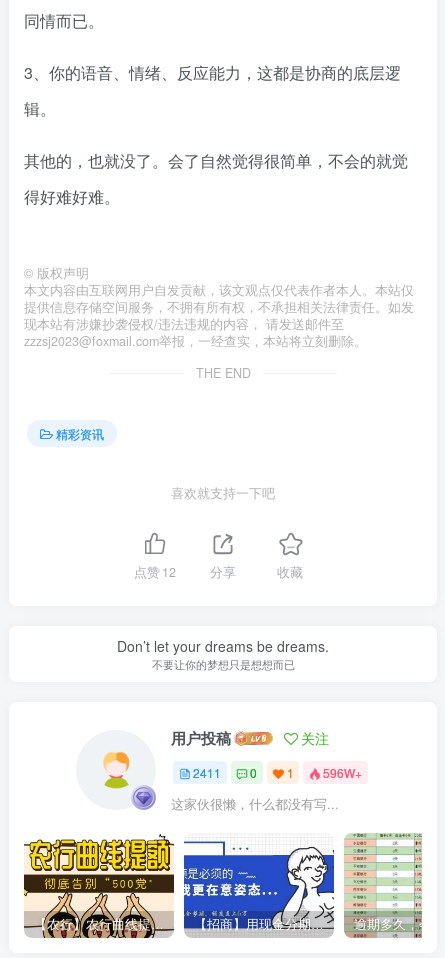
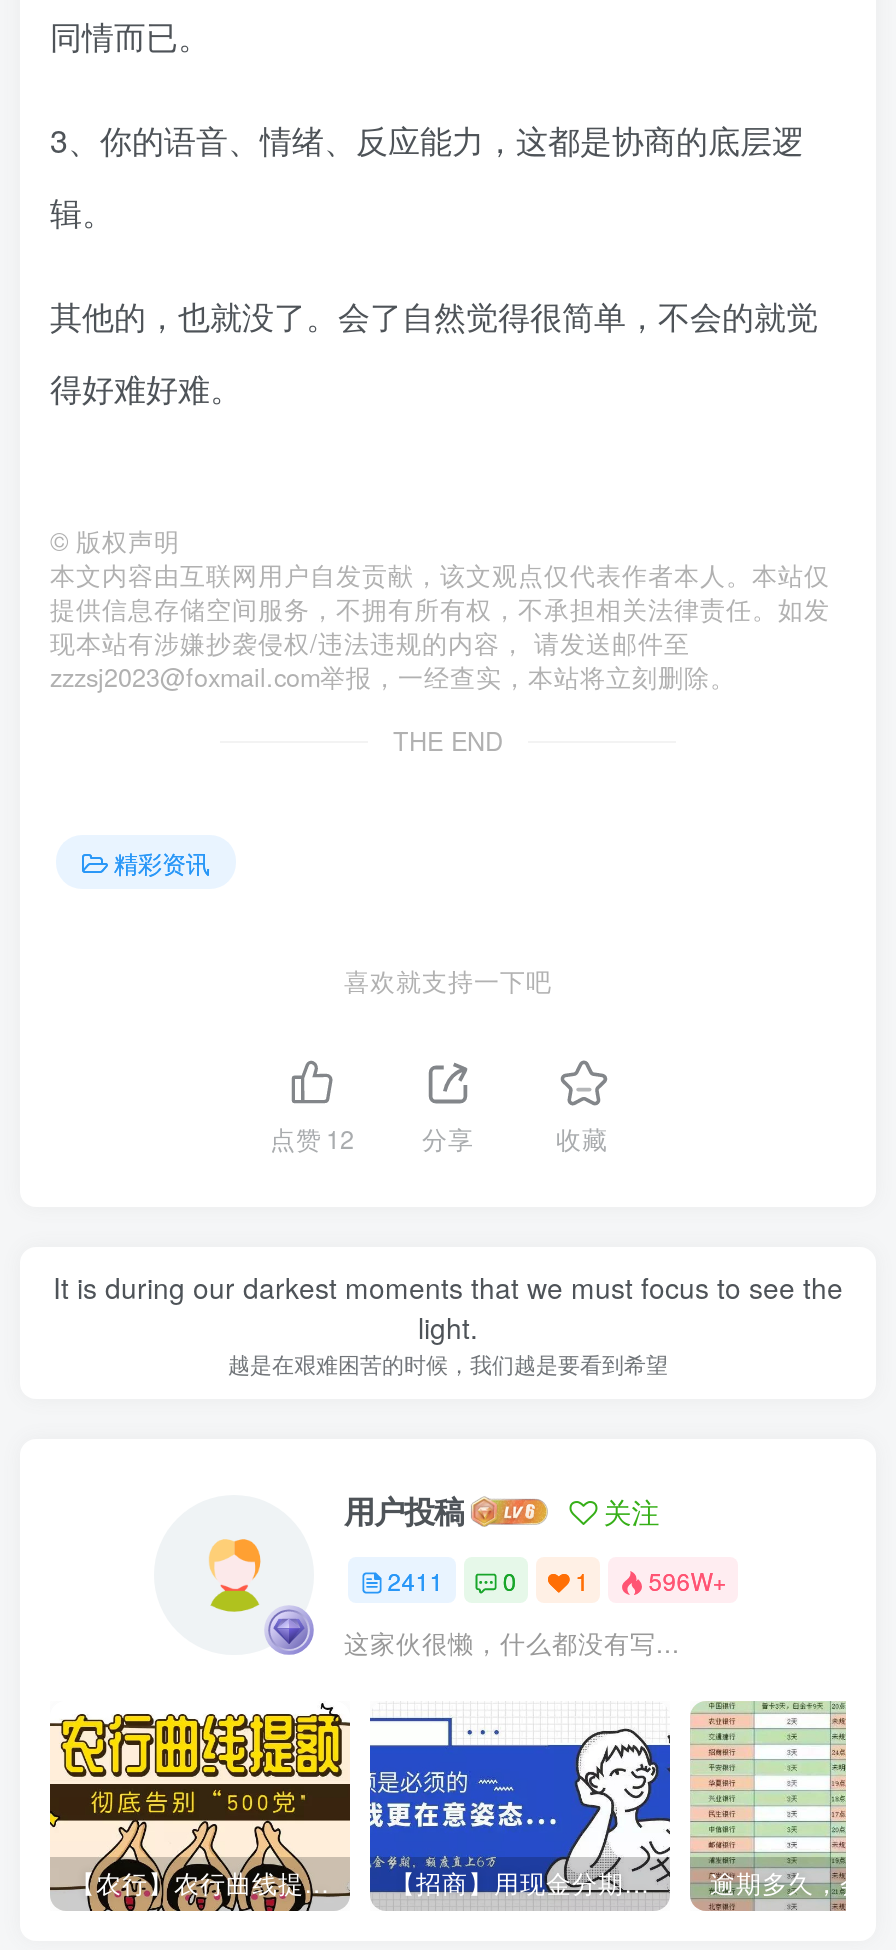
[117,636,329,672] Don’t let your dreams be dreams. | 不要让你的梦想只是想想而已 -> [53,1267,843,1379] It is during our darkest moments that we must focus to see the | light. | 越是在艰难困苦的时候，我们越是要看到希望

